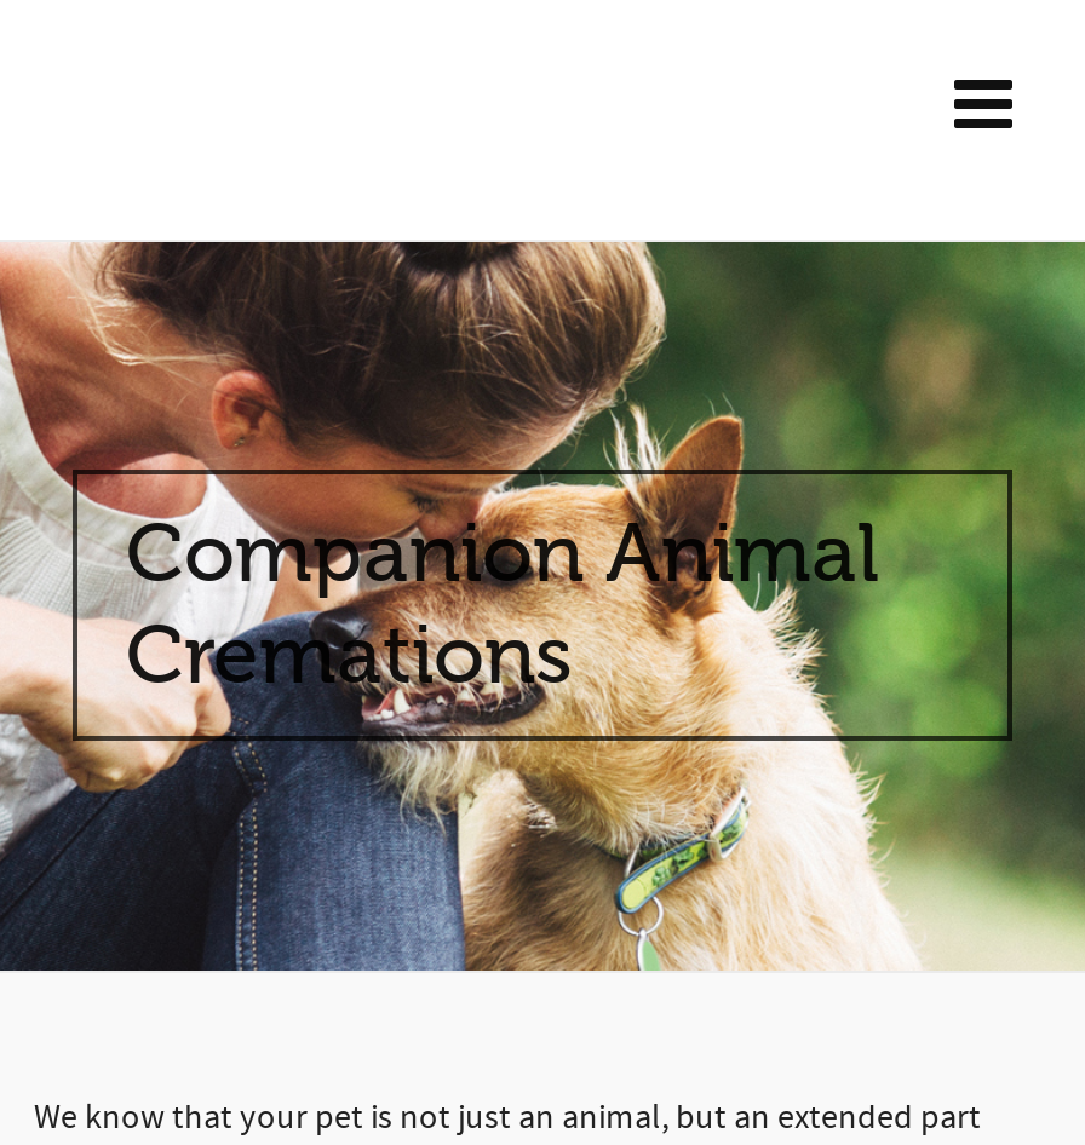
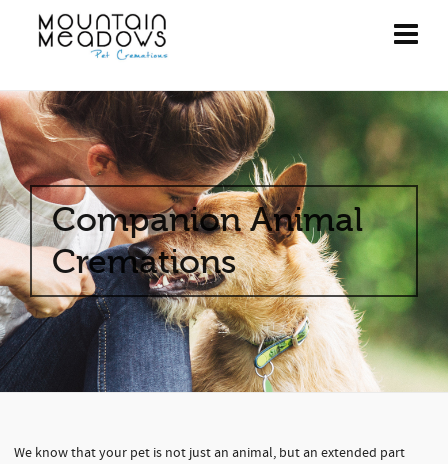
none -> [38,13,168,61] [image]

